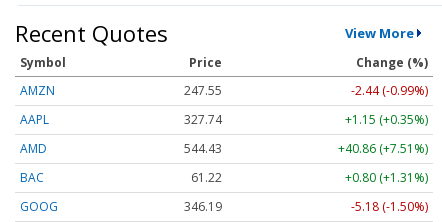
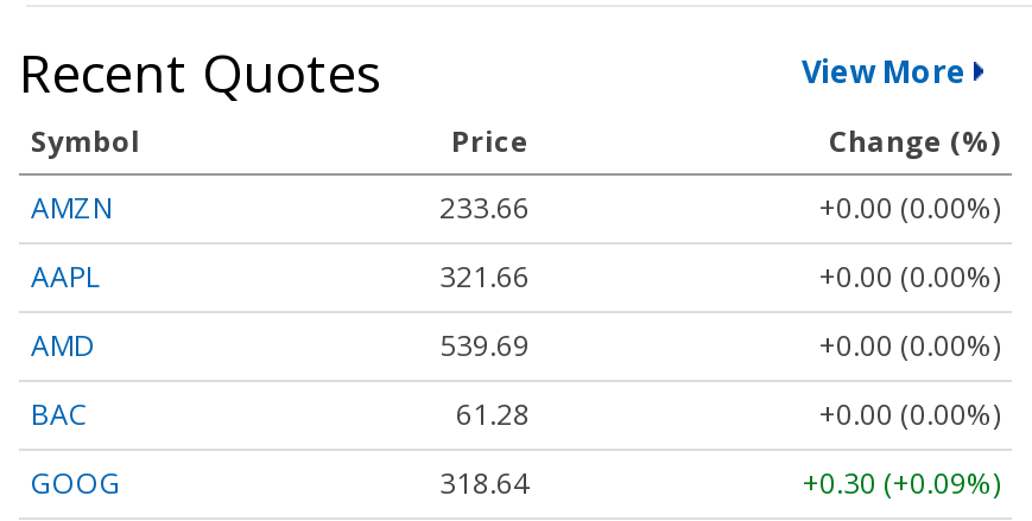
[184,81,222,98] 247.55 -> [439,188,530,228] 233.66
[351,81,428,98] -2.44 (-0.99%) -> [819,188,1000,228] +0.00 (0.00%)
[184,110,222,127] 327.74 -> [439,256,530,297] 321.66
[345,110,428,127] +1.15 (+0.35%) -> [819,256,1000,297] +0.00 (0.00%)
[184,139,222,156] 544.43 -> [439,325,530,366] 539.69
[338,139,428,156] +40.86 (+7.51%) -> [819,325,1000,366] +0.00 (0.00%)
[191,168,222,185] 61.22 -> [456,394,530,434] 61.28
[345,168,428,185] +0.80 (+1.31%) -> [819,394,1000,434] +0.00 (0.00%)
[184,197,222,214] 346.19 -> [439,463,530,503] 318.64
[351,197,428,214] -5.18 (-1.50%) -> [803,463,1000,503] +0.30 (+0.09%)

